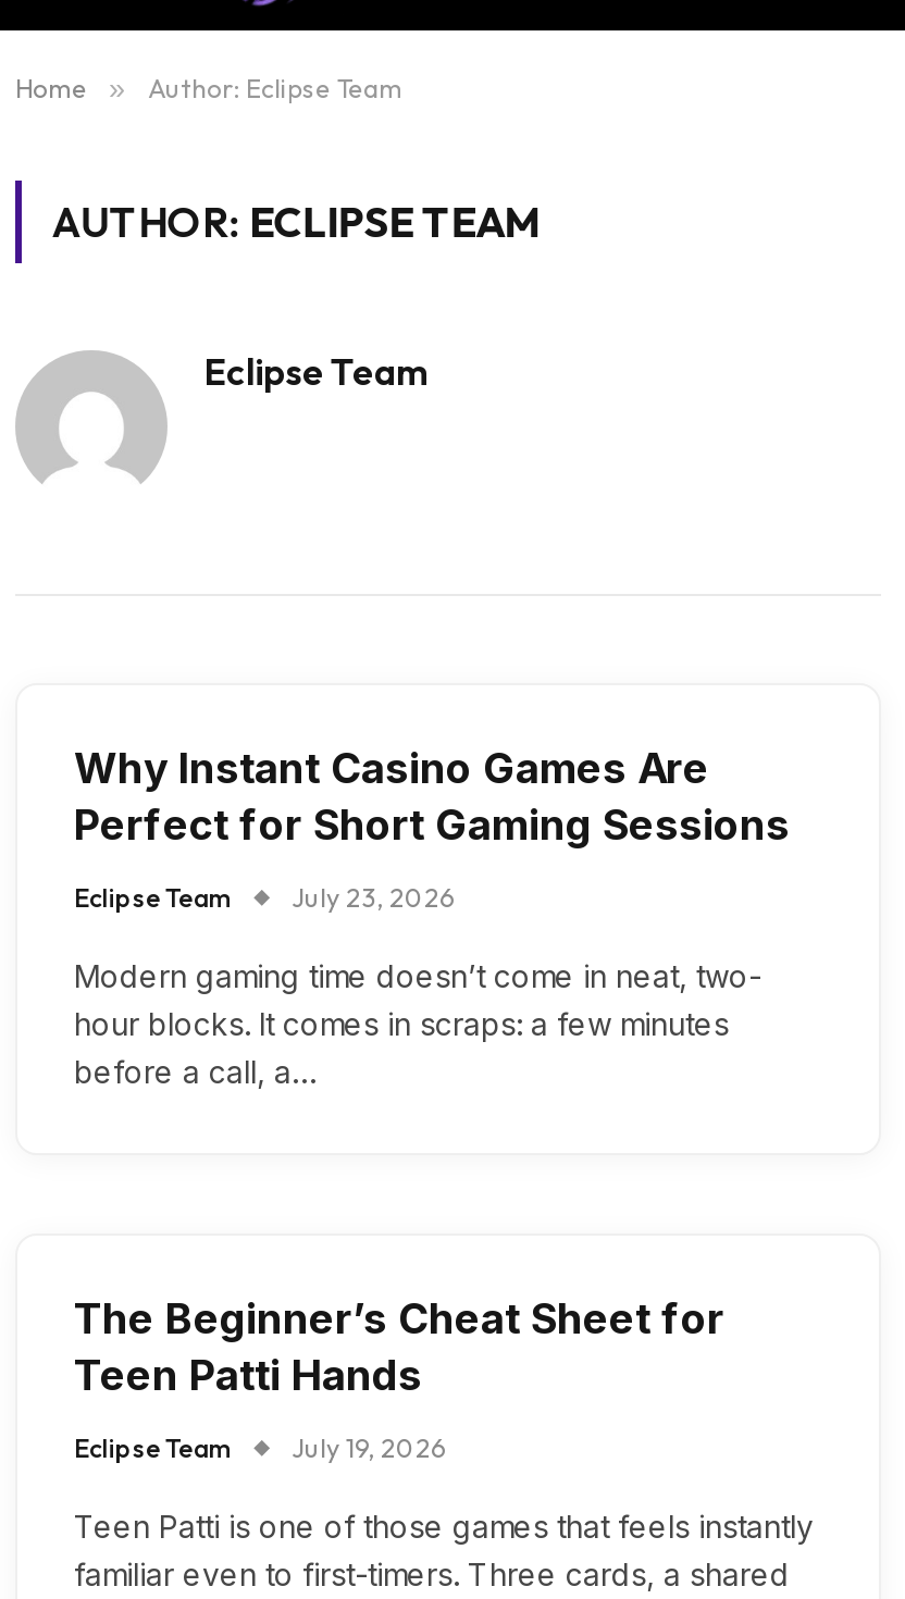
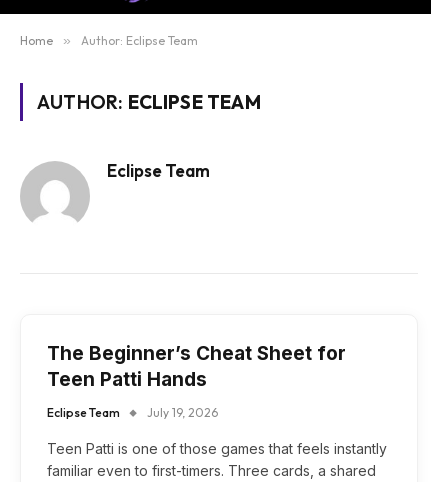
[74,744,790,1090] Why Instant Casino Games Are | Perfect for Short Gaming Sessions | Eclipse Team | July 23, 2026 | Modern gaming time doesn’t come in neat, two- | hour blocks. It comes in scraps: a few minutes | before a call, a… -> none

